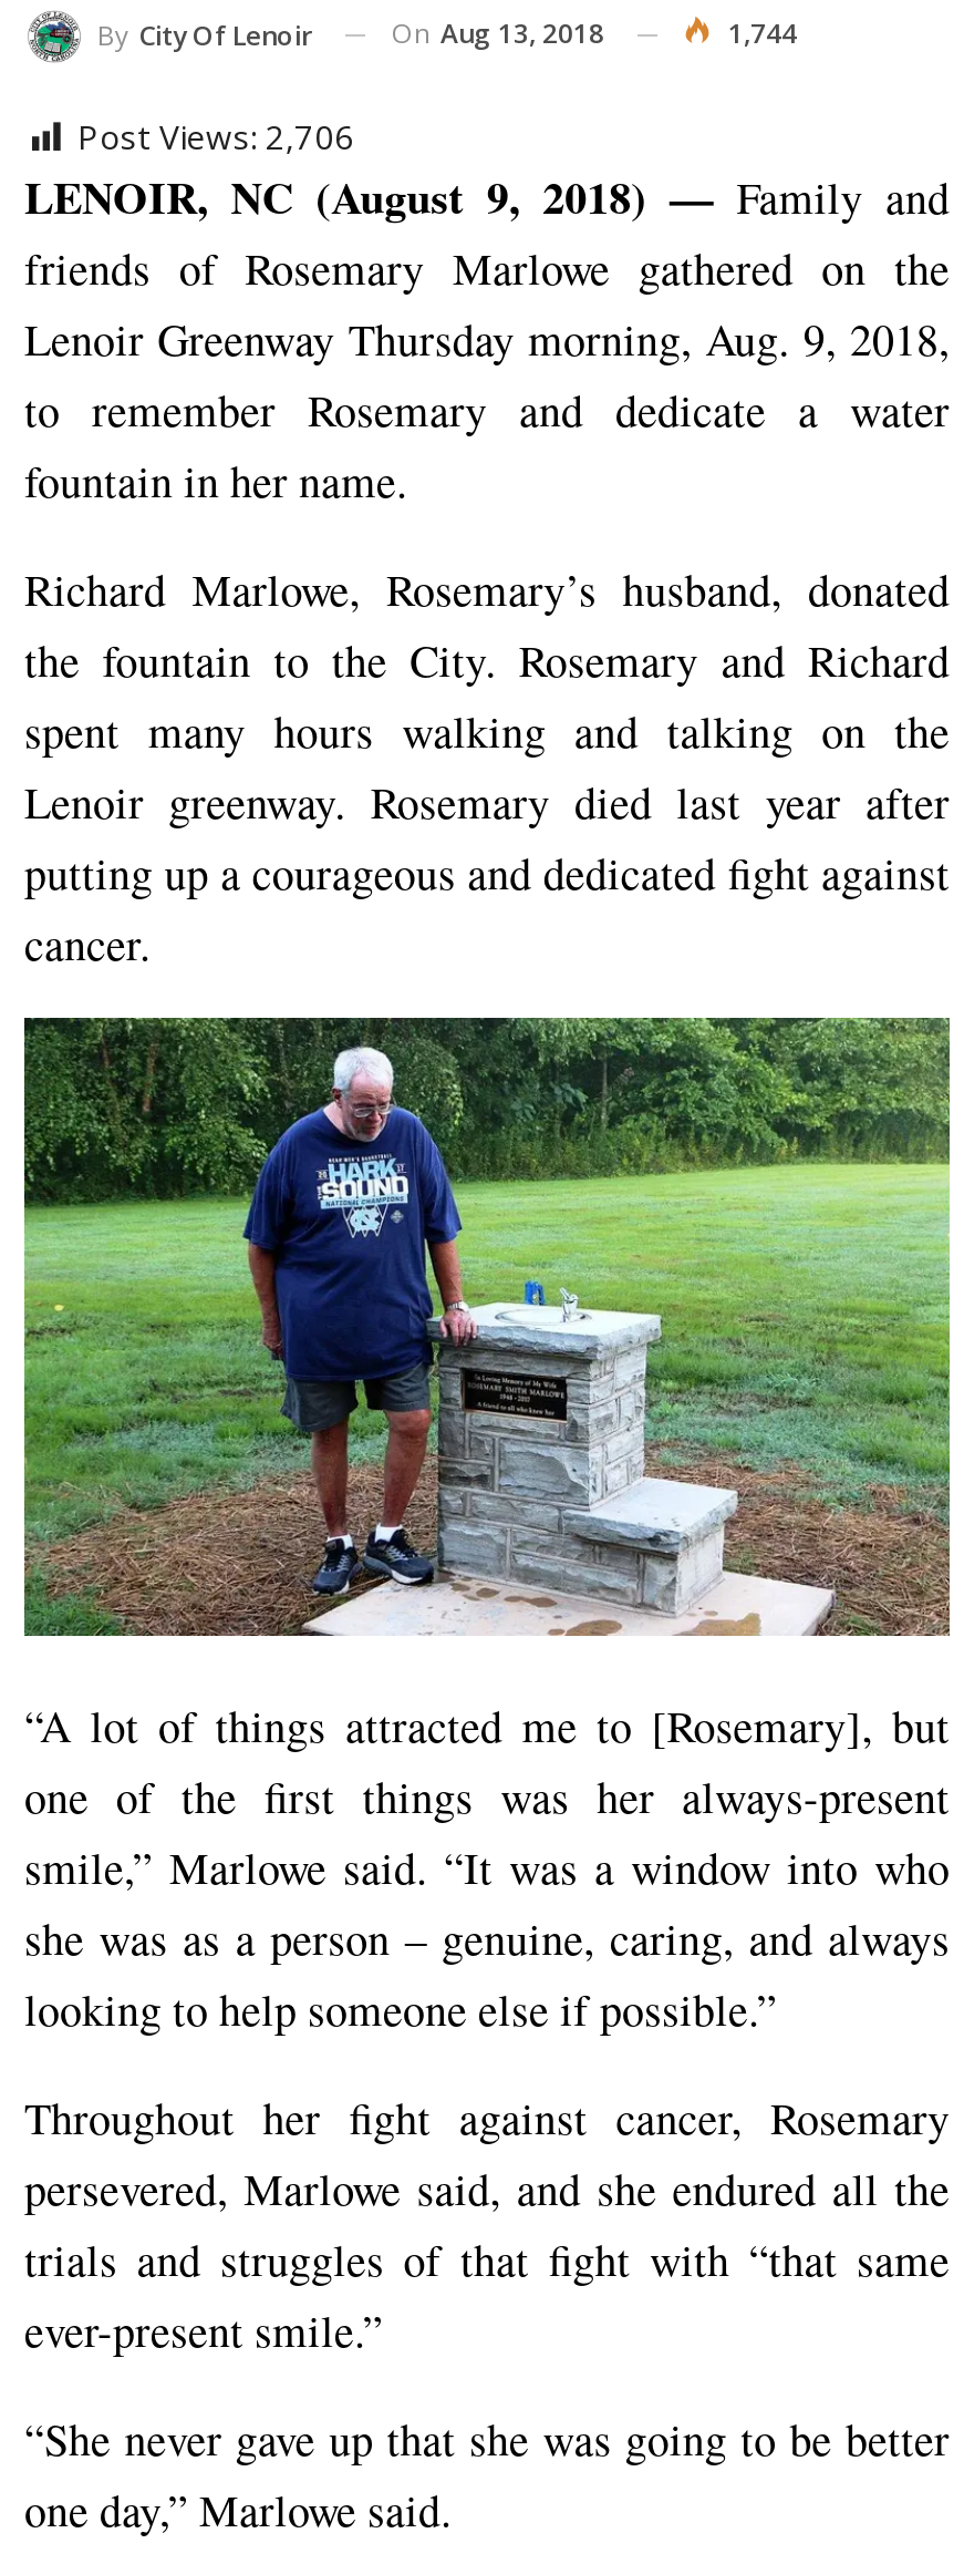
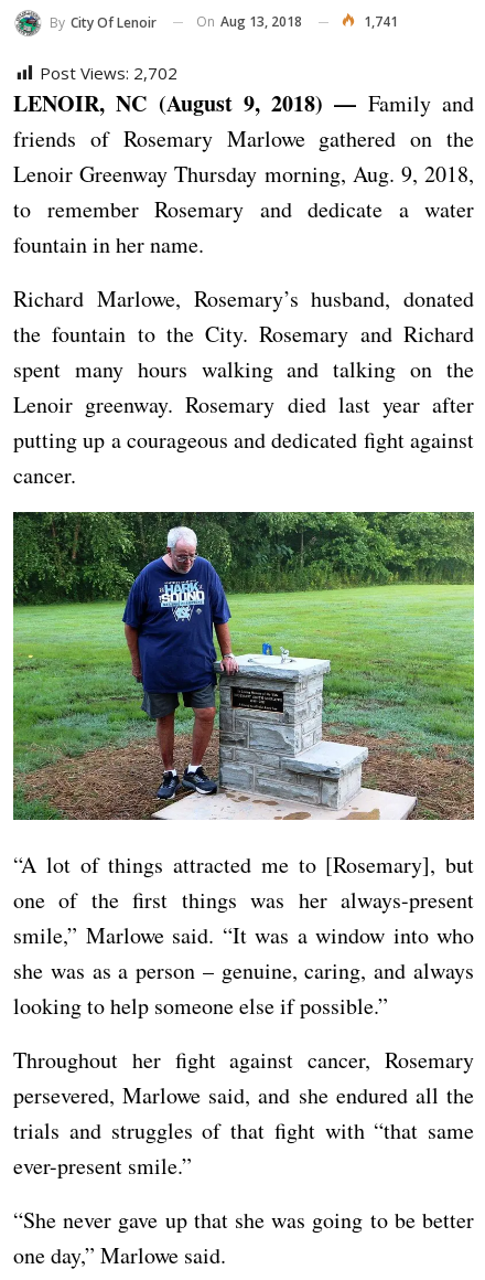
[728,14,797,52] 1,744 -> [364,12,398,31] 1,741
[77,114,354,158] Post Views: 2,706 -> [40,62,177,84] Post Views: 2,702

